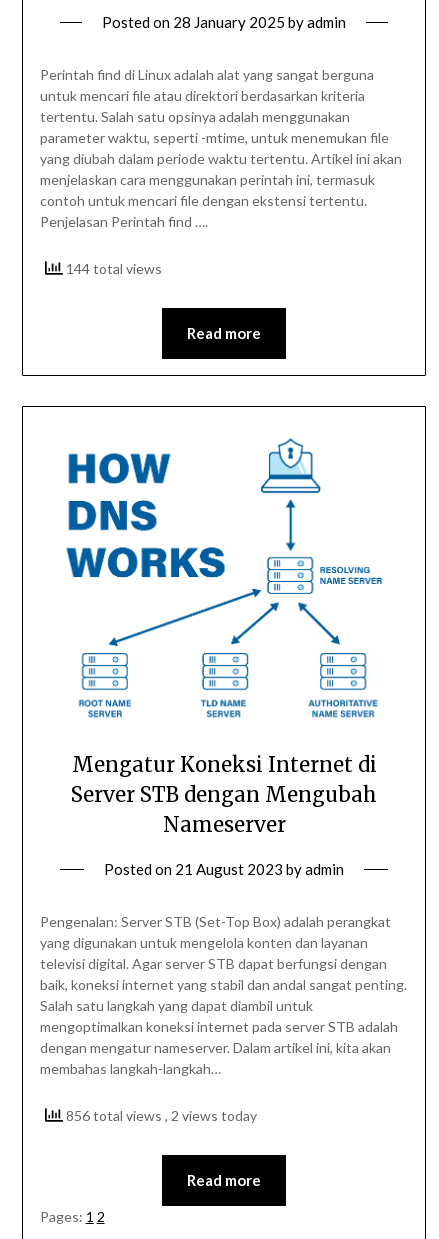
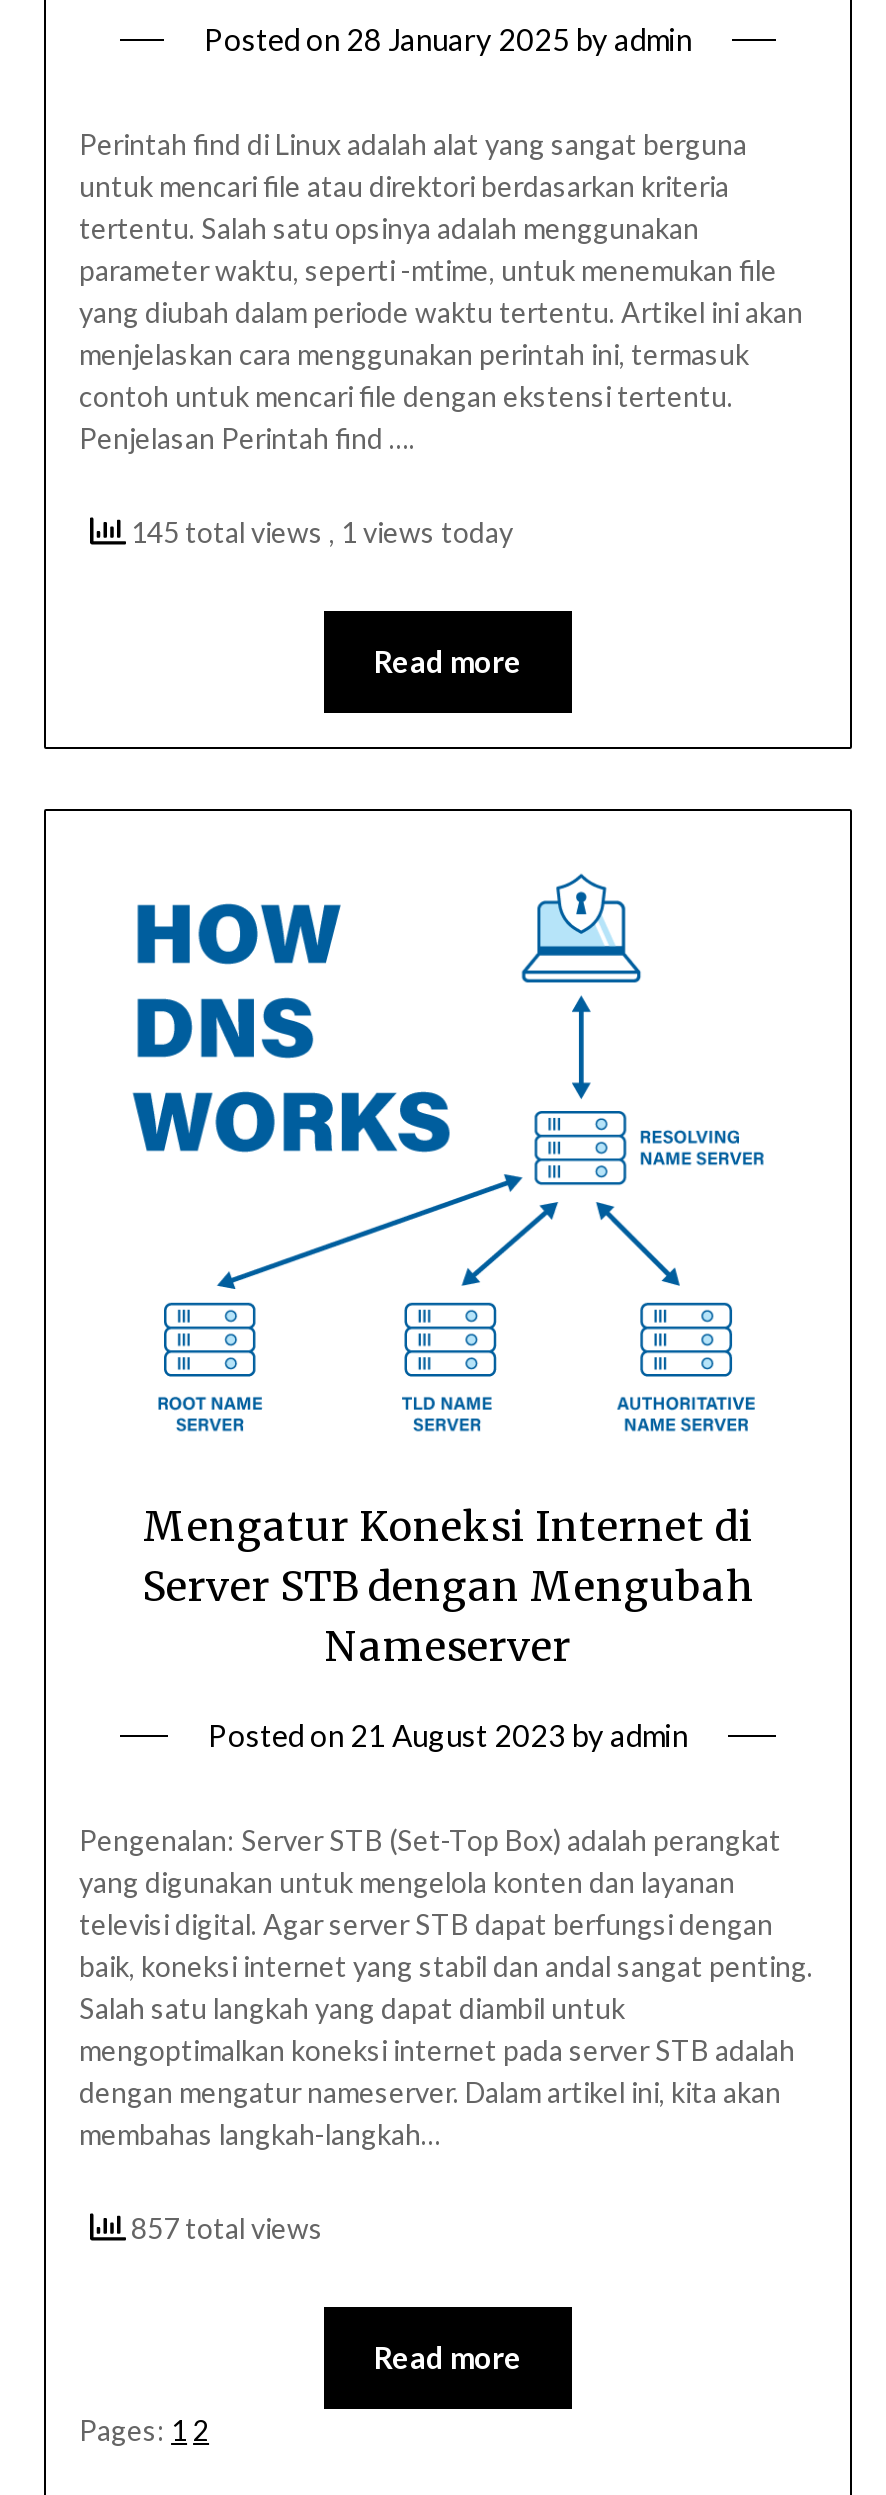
[62,260,161,277] 144 total views -> [125,516,513,550] 145 total views, 1 views today
[62,1107,256,1124] 856 total views, 2 views today -> [125,2212,323,2246] 857 total views

